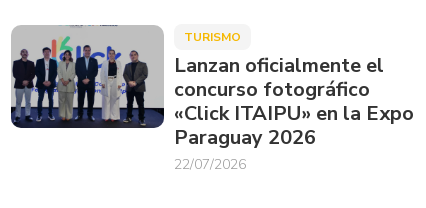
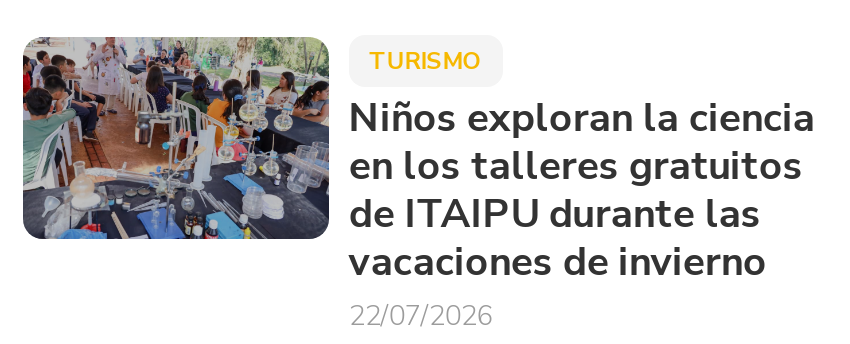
[11,26,414,150] [image] | Lanzan oficialmente el | concurso fotográfico | «Click ITAIPU» en la Expo | Paraguay 2026 -> [21,37,814,288] [image] | Niños exploran la ciencia | en los talleres gratuitos | de ITAIPU durante las | vacaciones de invierno

